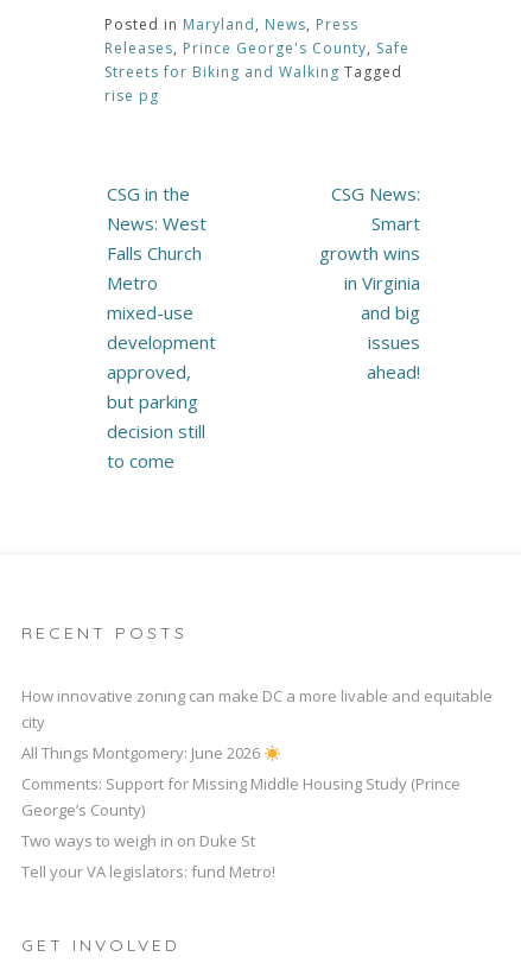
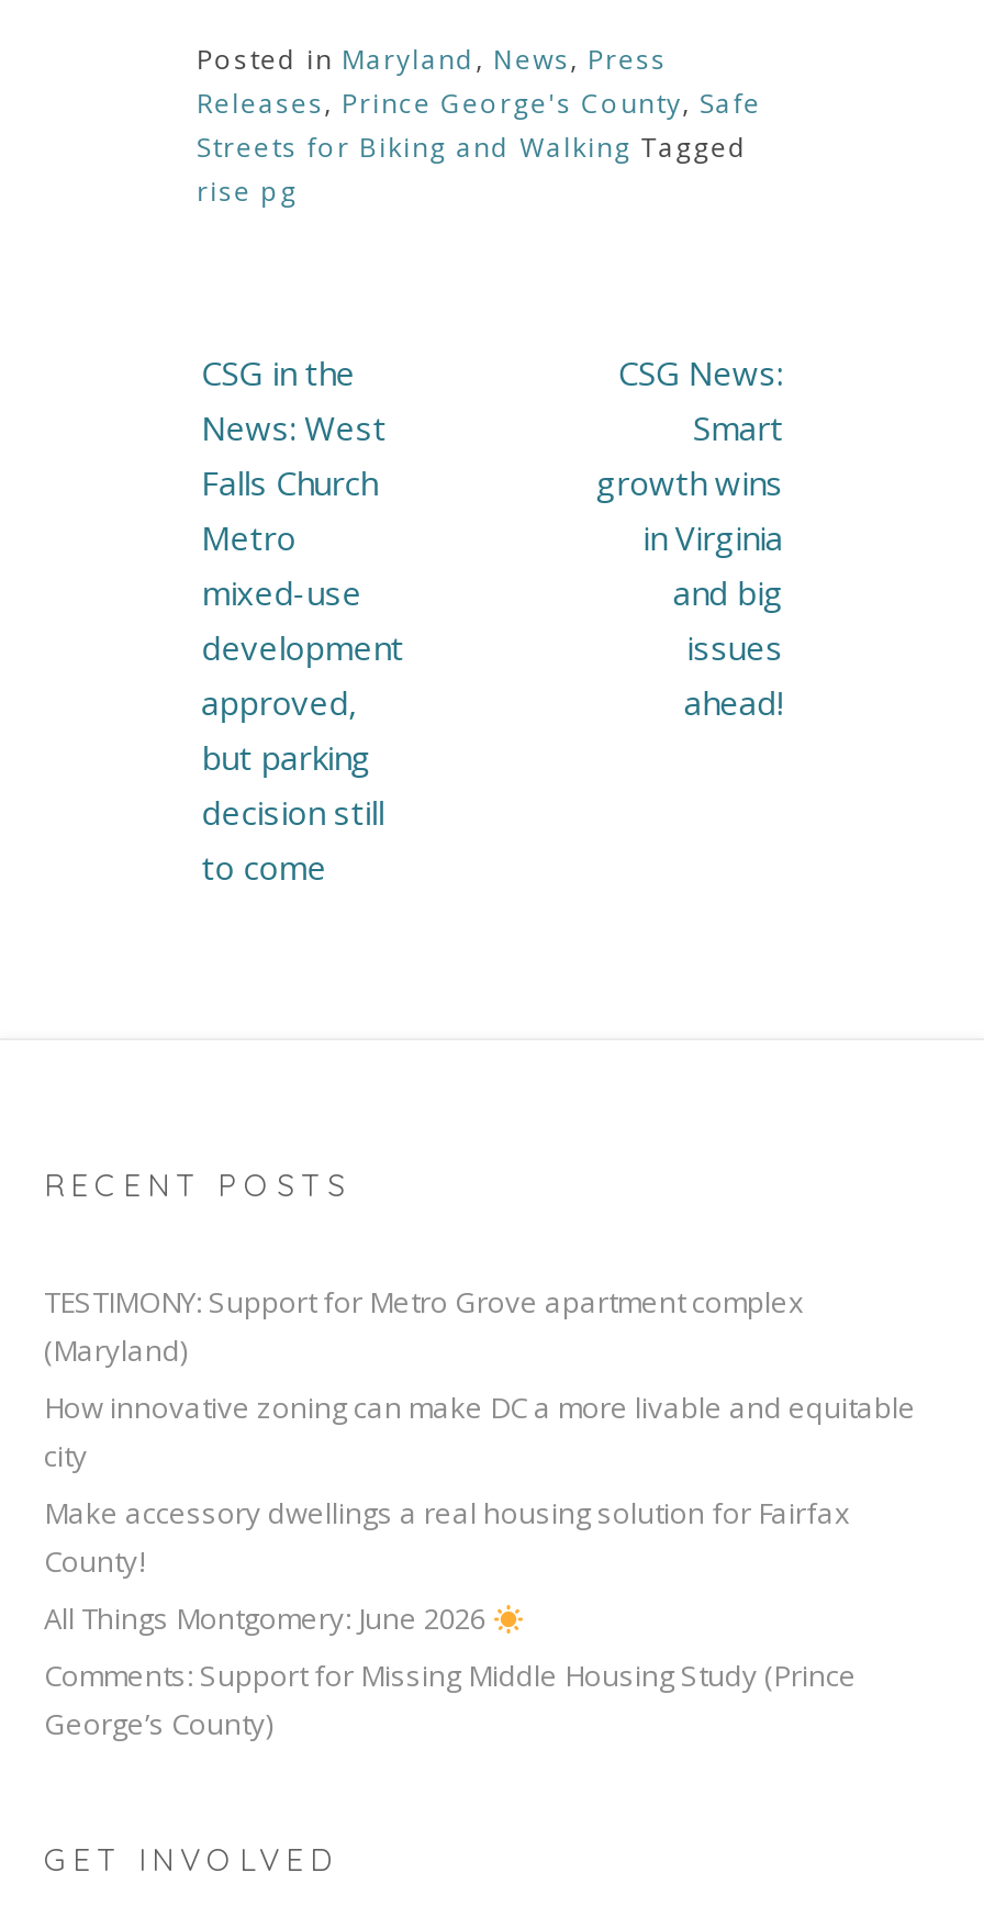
none -> [44,1283,804,1371] TESTIMONY: Support for Metro Grove apartment complex | (Maryland)
none -> [44,1494,850,1582] Make accessory dwellings a real housing solution for Fairfax | County!
moved [21,743,460,821] -> [44,1600,857,1745]: All Things Montgomery: June 2026 | Comments: Support for Missing Middle Housing Study (Prince | George’s County)
[21,831,275,883] Two ways to weigh in on Duke St | Tell your VA legislators: fund Metro! -> none

